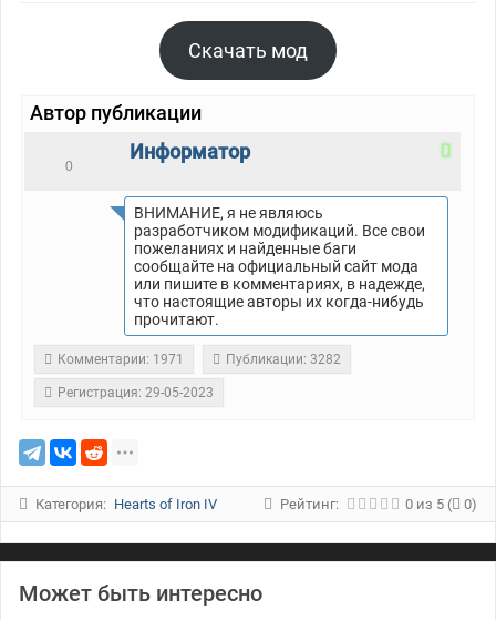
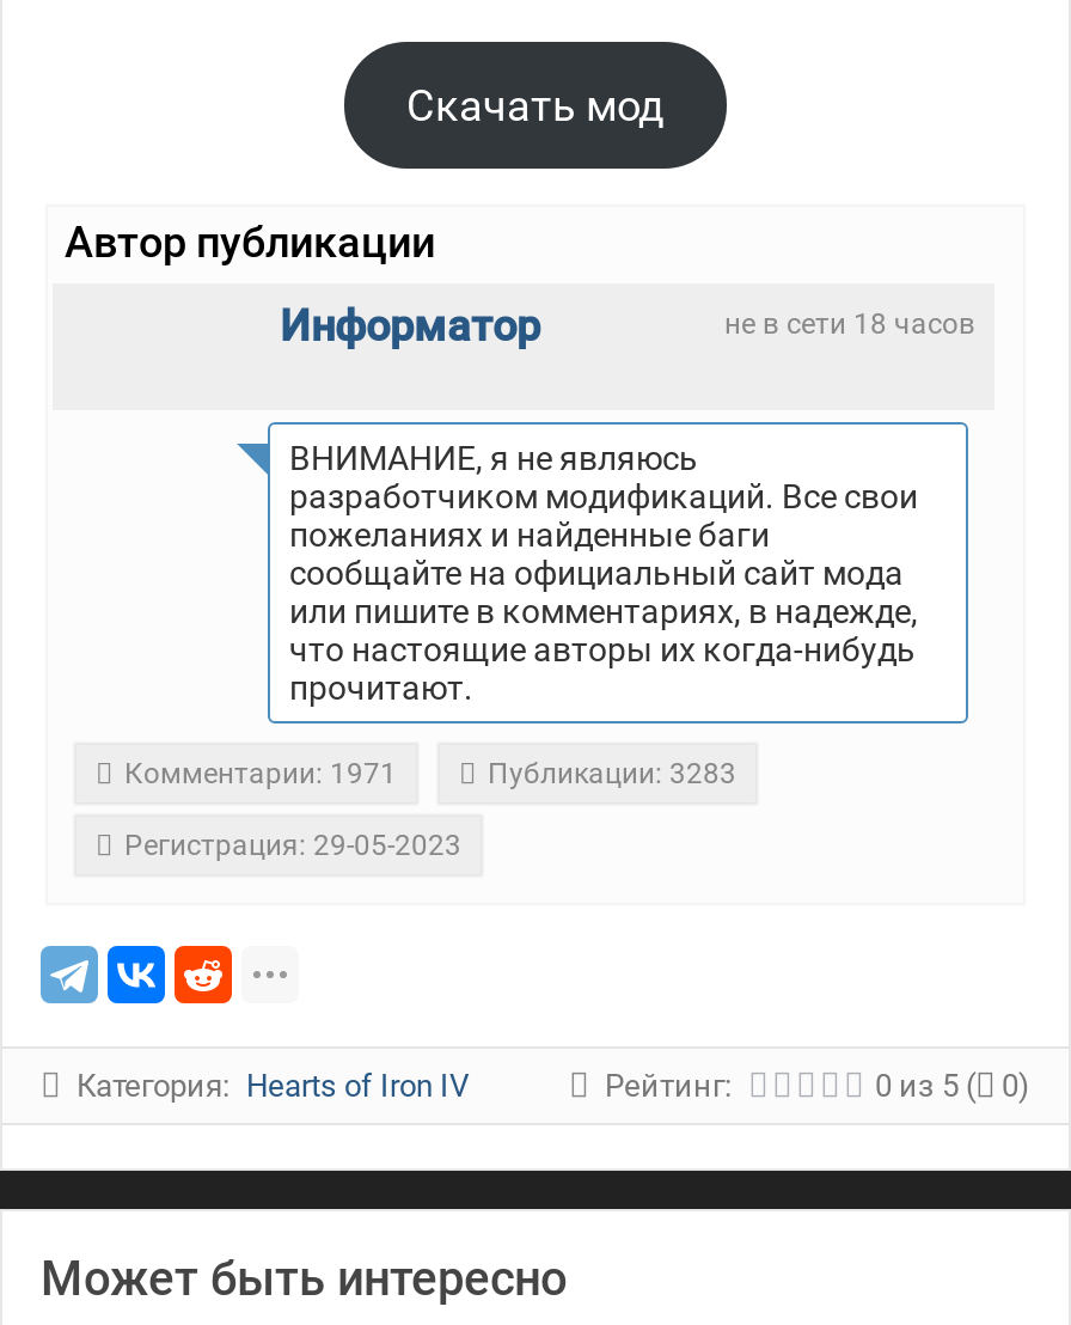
[65,158,73,174] 0 -> none
none -> [724,307,975,340] не в сети 18 часов
[226,351,341,367] Публикации: 3282 -> [488,756,736,790] Публикации: 3283

